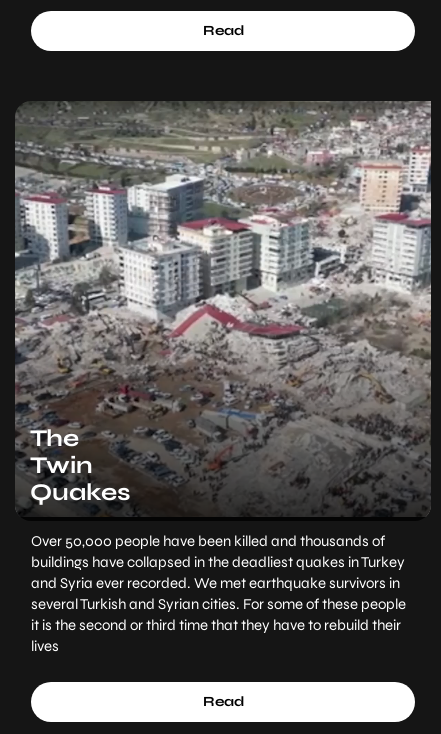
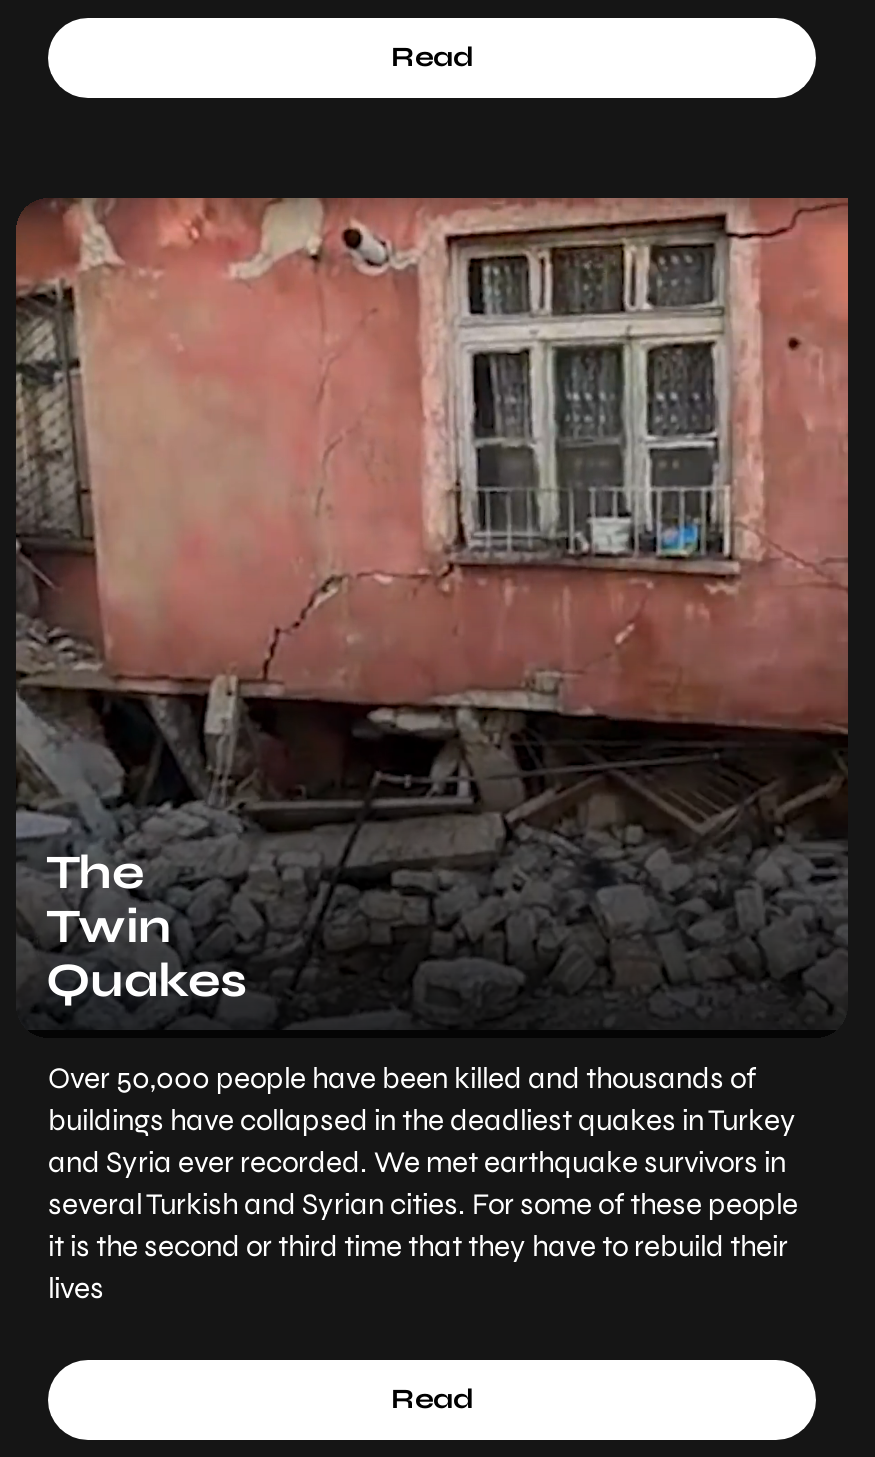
[14,101,432,516] [image] -> [16,198,850,1020] [image]

